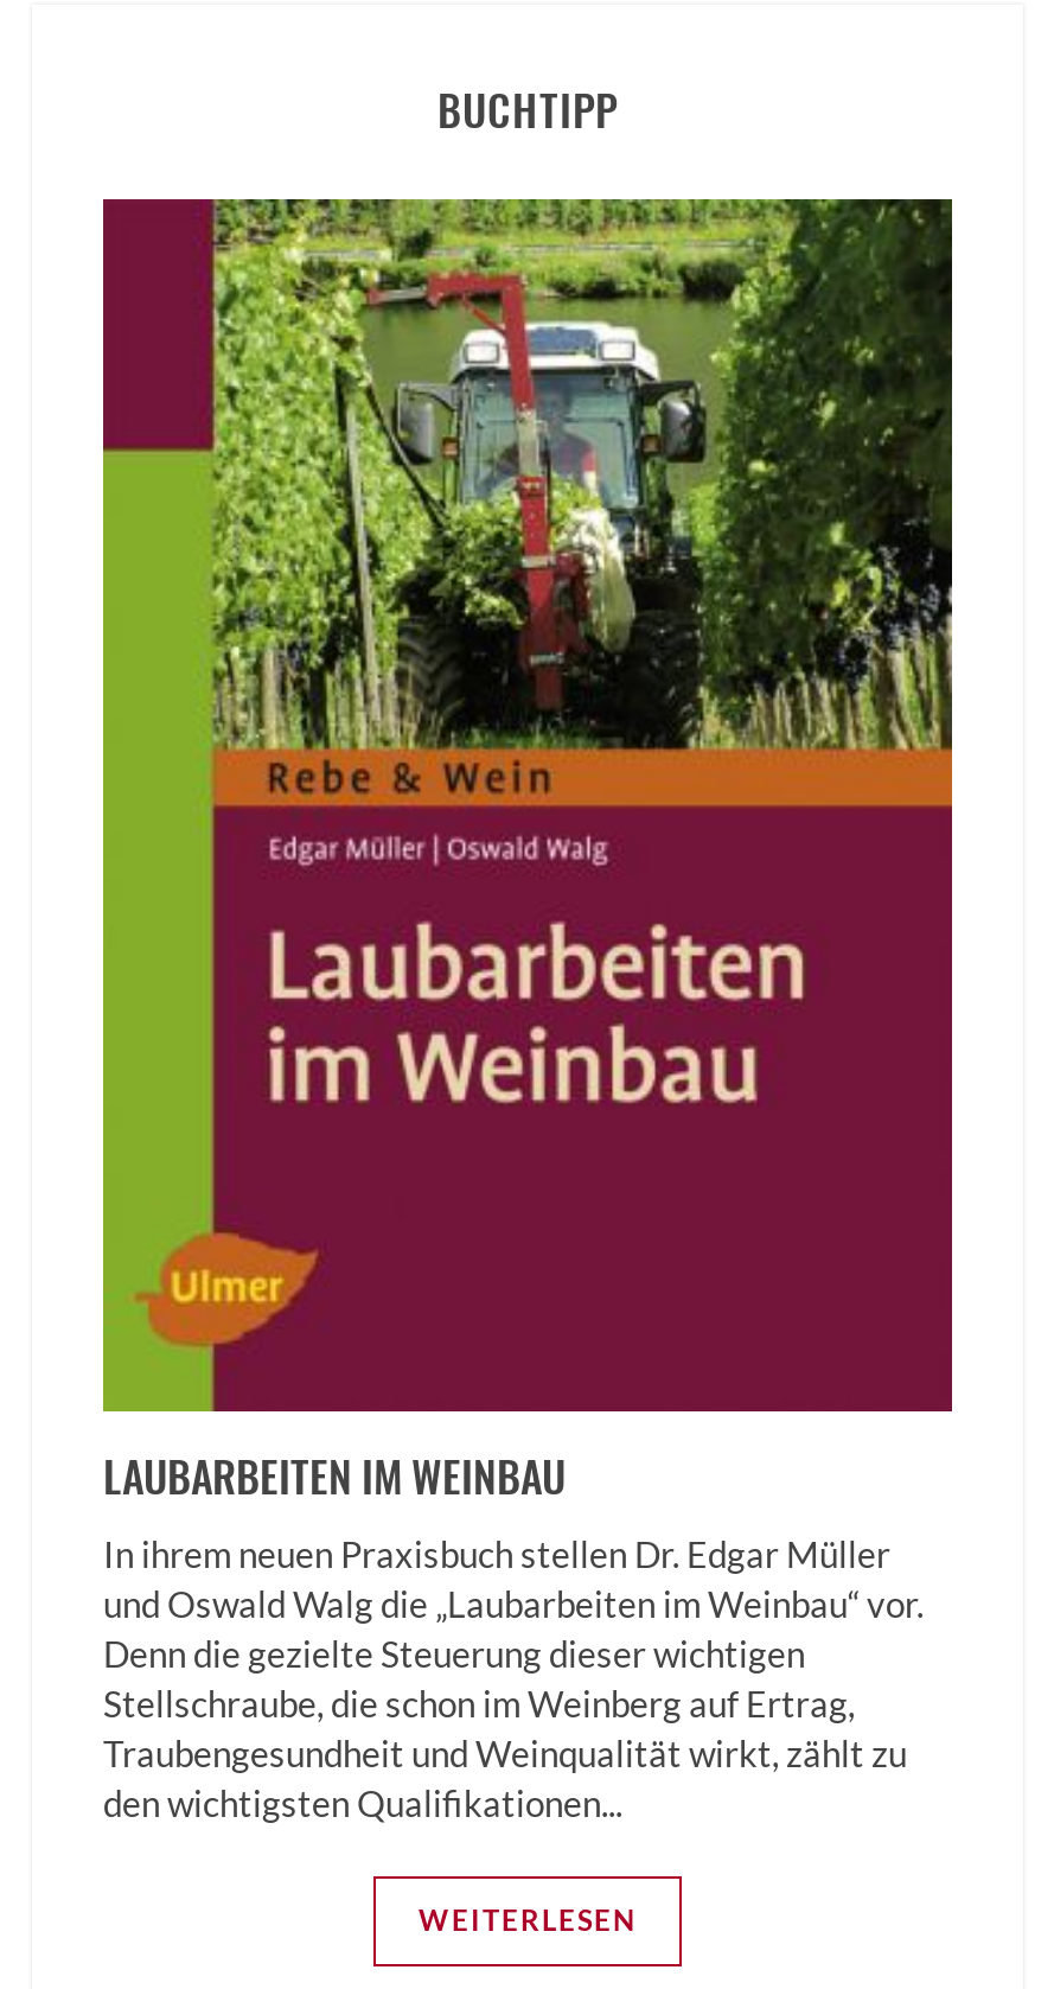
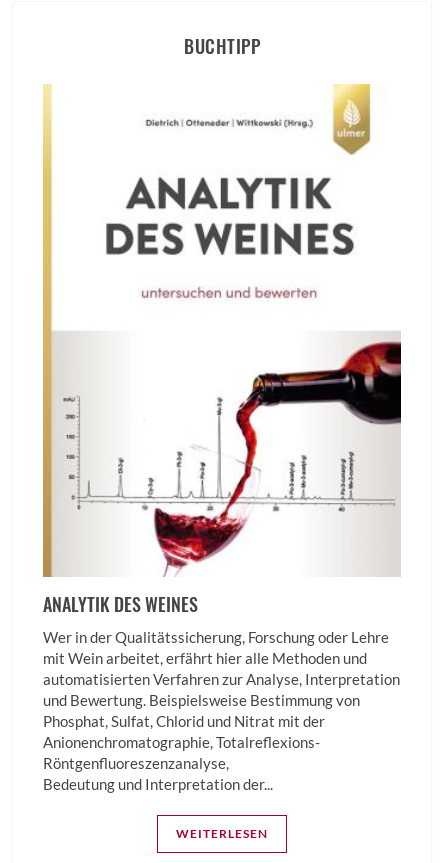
[101,197,954,1823] [image] | LAUBARBEITEN IM WEINBAU | In ihrem neuen Praxisbuch stellen Dr. Edgar Müller | und Oswald Walg die „Laubarbeiten im Weinbau“ vor. | Denn die gezielte Steuerung dieser wichtigen | Stellschraube, die schon im Weinberg auf Ertrag, | Traubengesundheit und Weinqualität wirkt, zählt zu | den wichtigsten Qualifikationen... -> [42,83,402,793] [image] | ANALYTIK DES WEINES | Wer in der Qualitätssicherung, Forschung oder Lehre | mit Wein arbeitet, erfährt hier alle Methoden und | automatisierten Verfahren zur Analyse, Interpretation | und Bewertung. Beispielsweise Bestimmung von | Phosphat, Sulfat, Chlorid und Nitrat mit der | Anionenchromatographie, Totalreflexions- | Röntgenfluoreszenzanalyse, | Bedeutung und Interpretation der...

